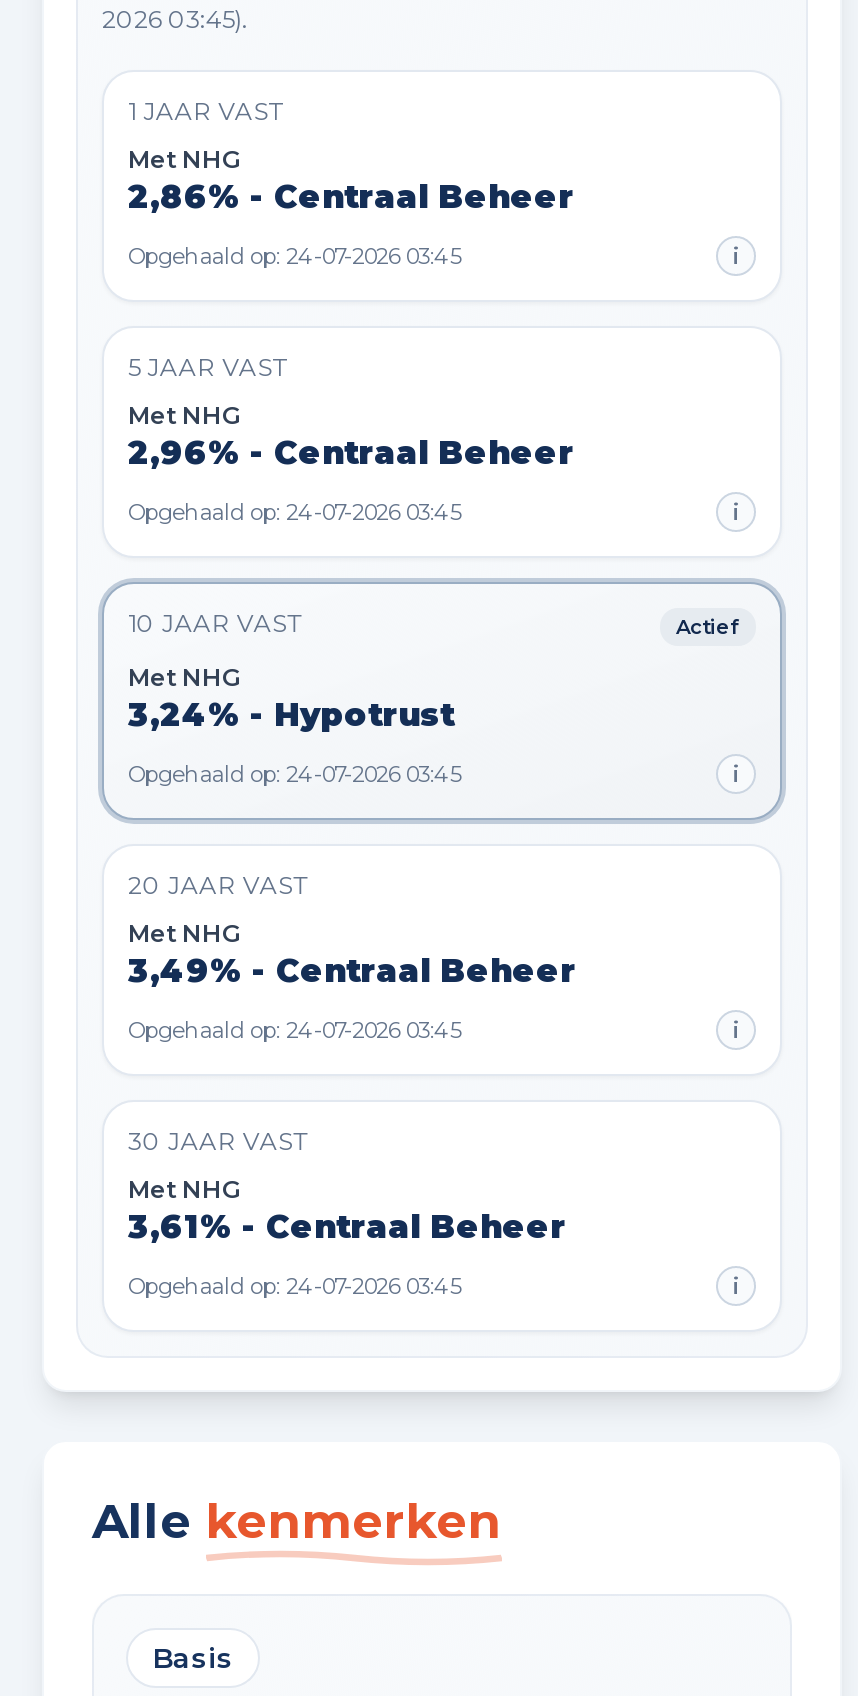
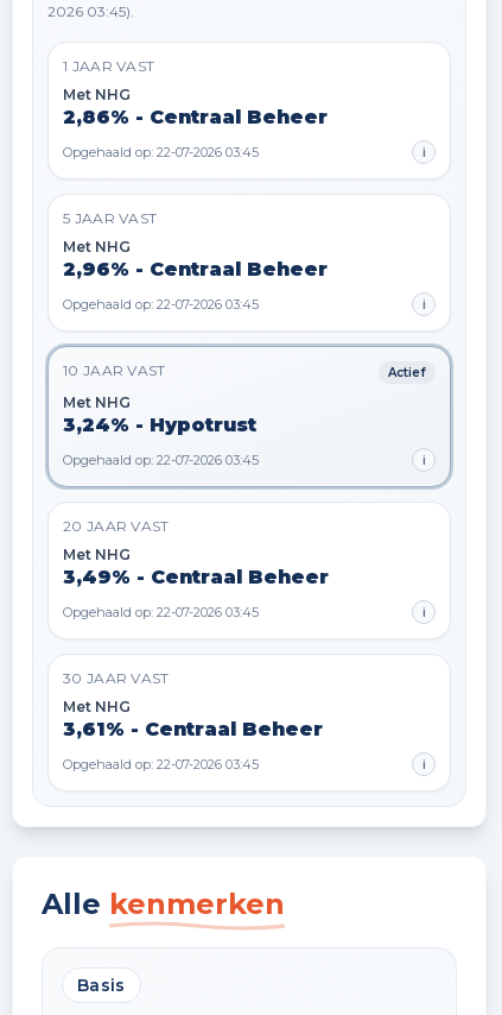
[128,242,462,270] Opgehaald op: 24-07-2026 03:45 -> [63,144,259,161] Opgehaald op: 22-07-2026 03:45
[128,498,462,526] Opgehaald op: 24-07-2026 03:45 -> [63,296,259,313] Opgehaald op: 22-07-2026 03:45
[128,760,462,788] Opgehaald op: 24-07-2026 03:45 -> [63,452,259,468] Opgehaald op: 22-07-2026 03:45
[128,1016,462,1044] Opgehaald op: 24-07-2026 03:45 -> [63,604,259,621] Opgehaald op: 22-07-2026 03:45
[128,1272,462,1300] Opgehaald op: 24-07-2026 03:45 -> [63,756,259,773] Opgehaald op: 22-07-2026 03:45

